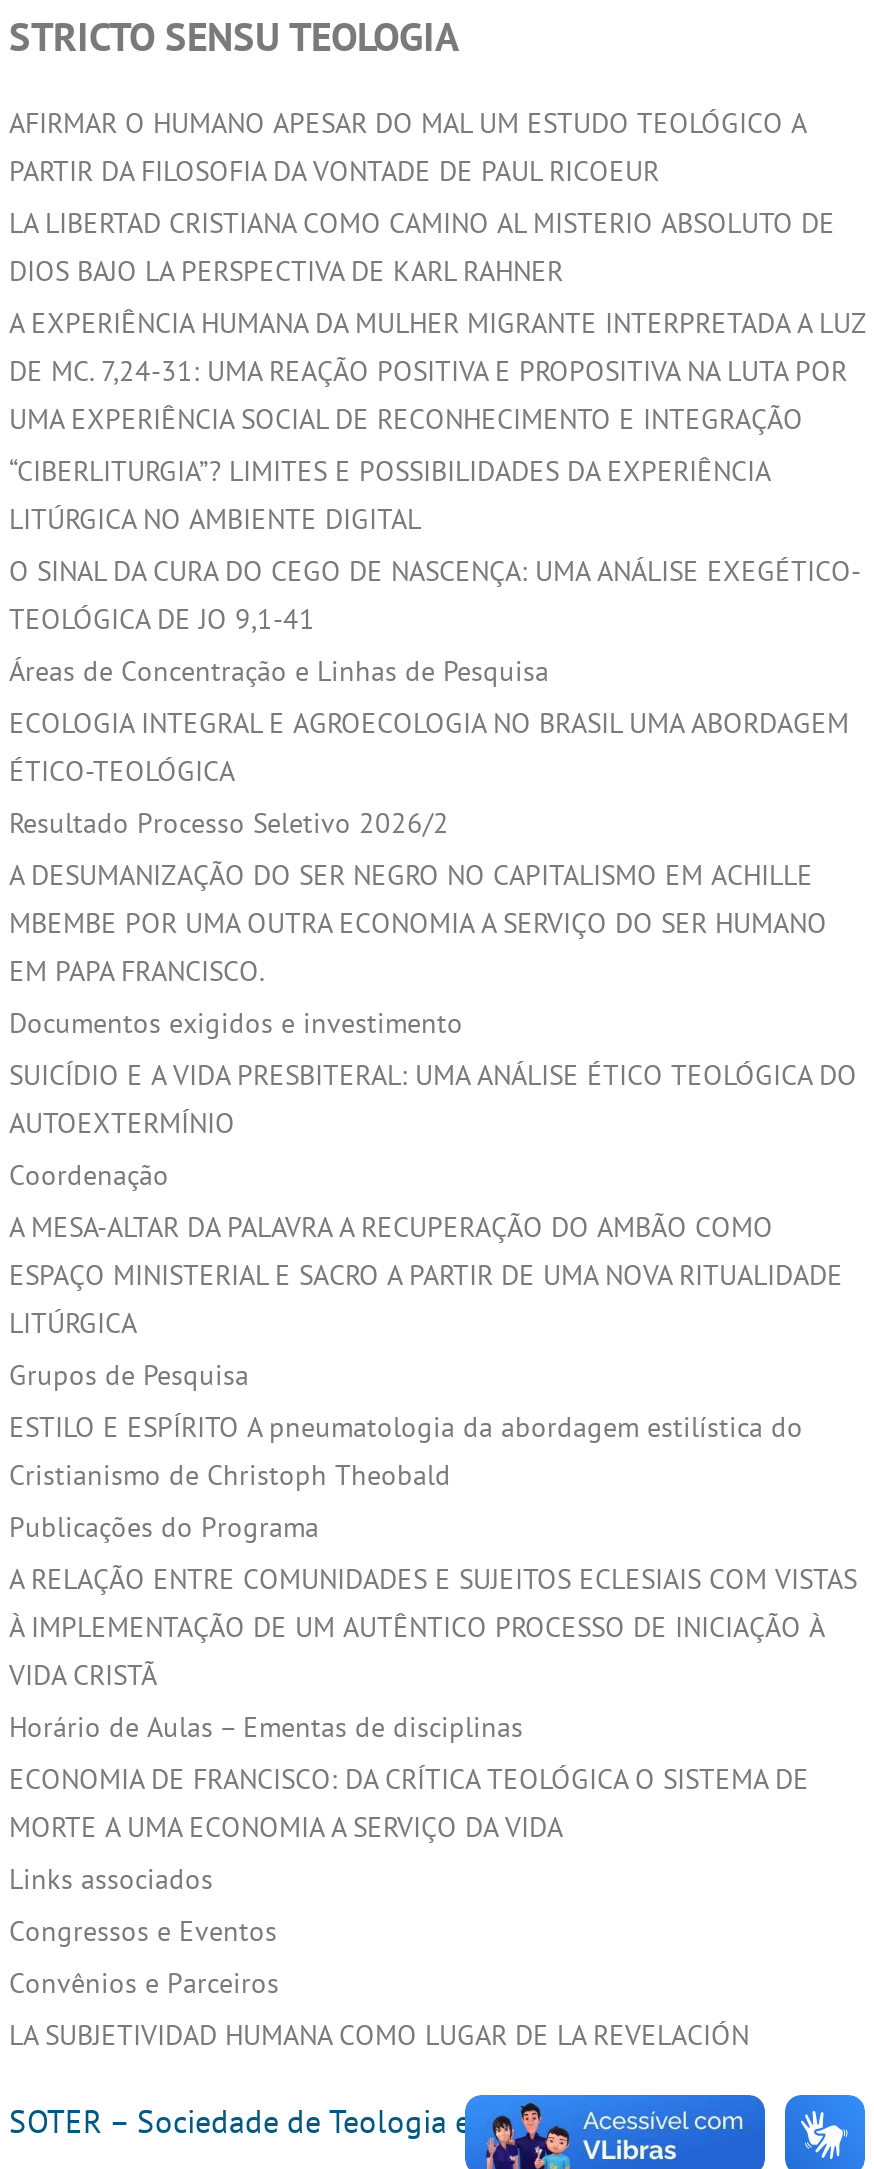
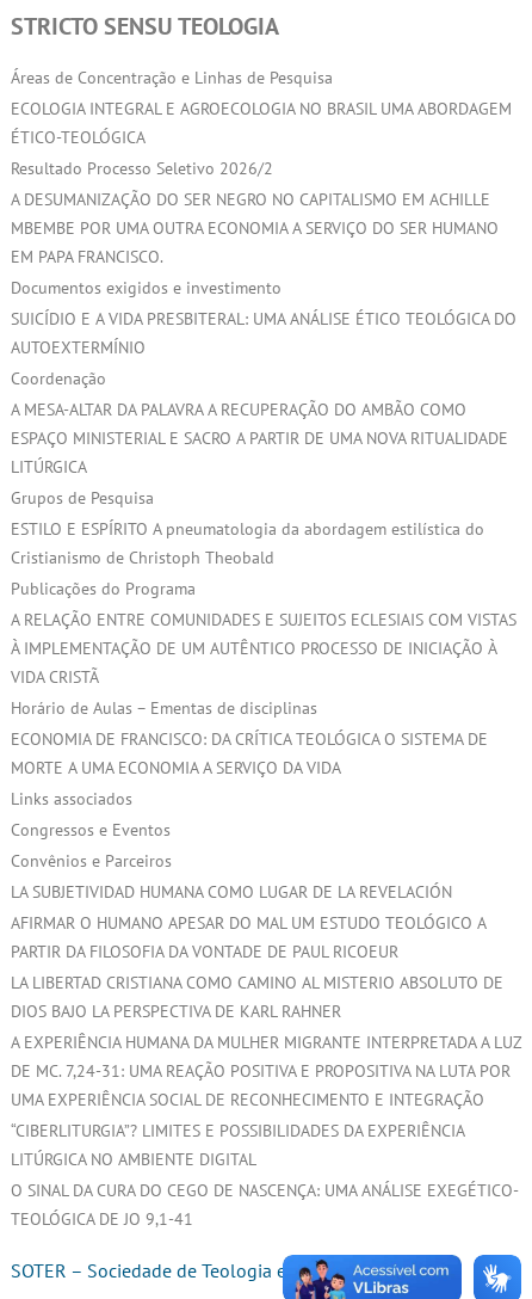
moved [9,105,865,637] -> [11,912,521,1230]: AFIRMAR O HUMANO APESAR DO MAL UM ESTUDO TEOLÓGICO A | PARTIR DA FILOSOFIA DA VONTADE DE PAUL RICOEUR | LA LIBERTAD CRISTIANA COMO CAMINO AL MISTERIO ABSOLUTO DE | ... | O SINAL DA CURA DO CEGO DE NASCENÇA: UMA ANÁLISE EXEGÉTICO- | TEOLÓGICA DE JO 9,1-41
moved [9,653,857,2053] -> [11,67,516,902]: Áreas de Concentração e Linhas de Pesquisa | ECOLOGIA INTEGRAL E AGROECOLOGIA NO BRASIL UMA ABORDAGEM | ÉTICO-TEOLÓGICA | ... | Convênios e Parceiros | LA SUBJETIVIDAD HUMANA COMO LUGAR DE LA REVELACIÓN

